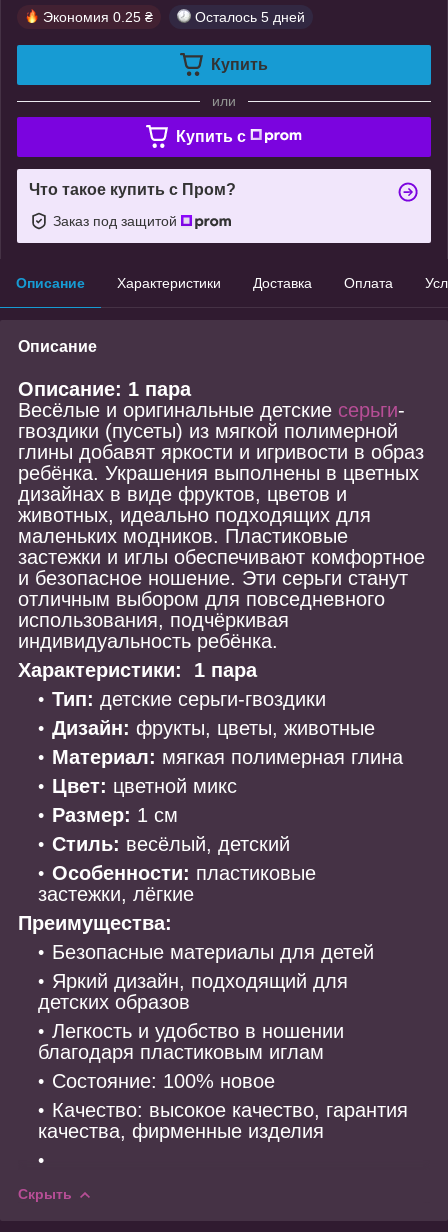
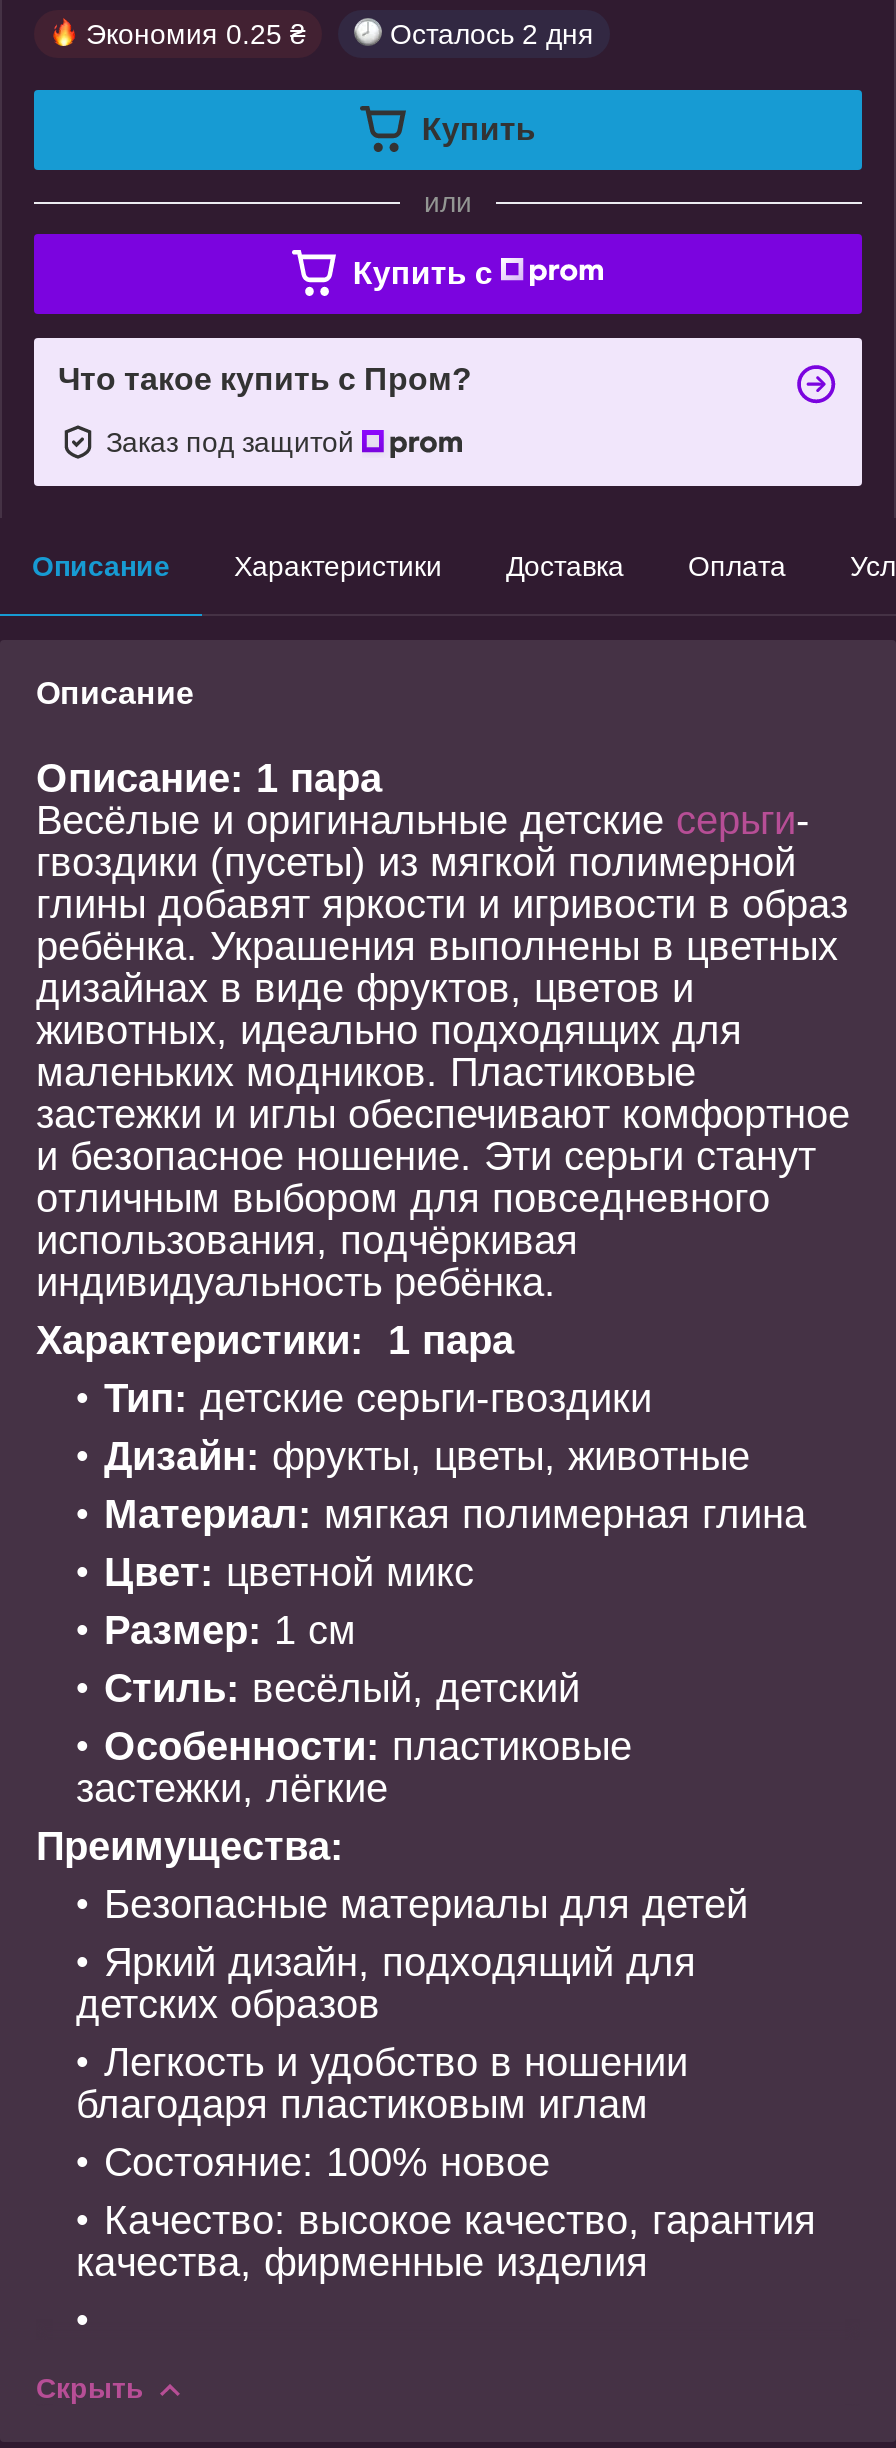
[195,9,305,25] Осталось 5 дней -> [390,18,594,50] Осталось 2 дня

